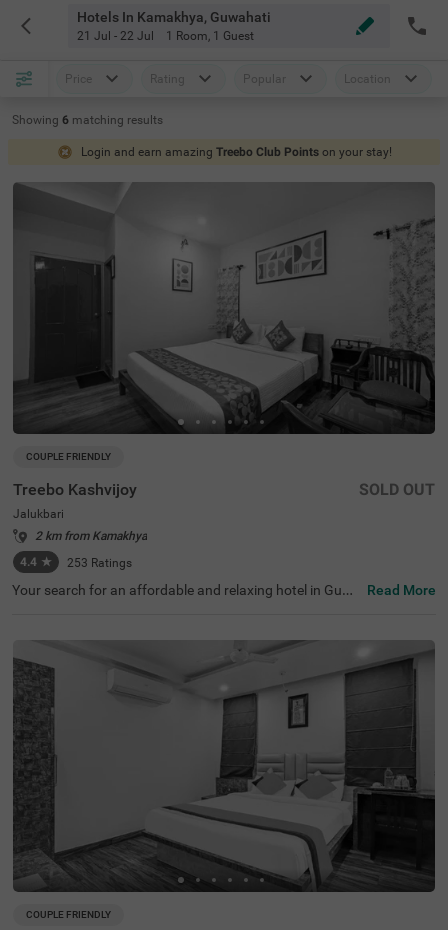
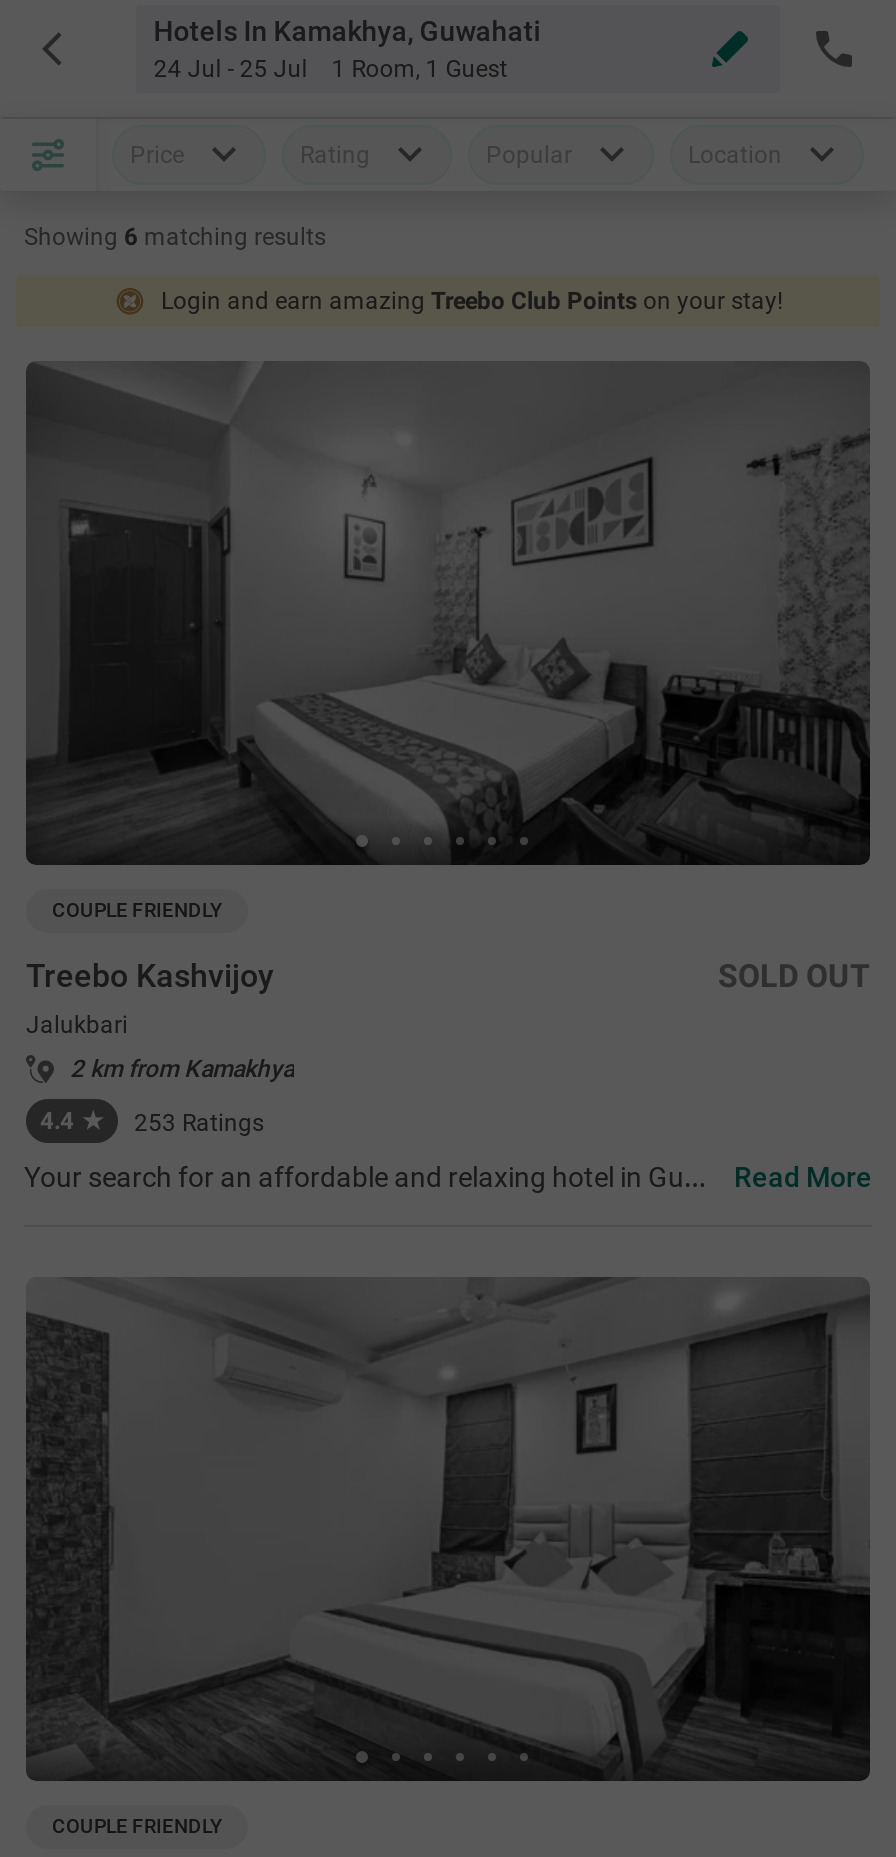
[77,29,254,43] 21 Jul - 22 Jul 1 Room, 1 Guest -> [154,55,508,83] 24 Jul - 25 Jul 1 Room, 1 Guest

